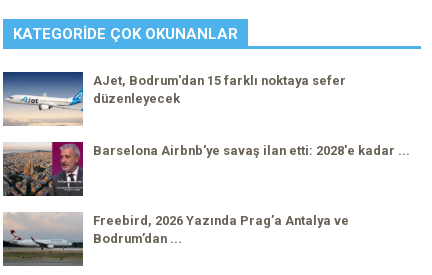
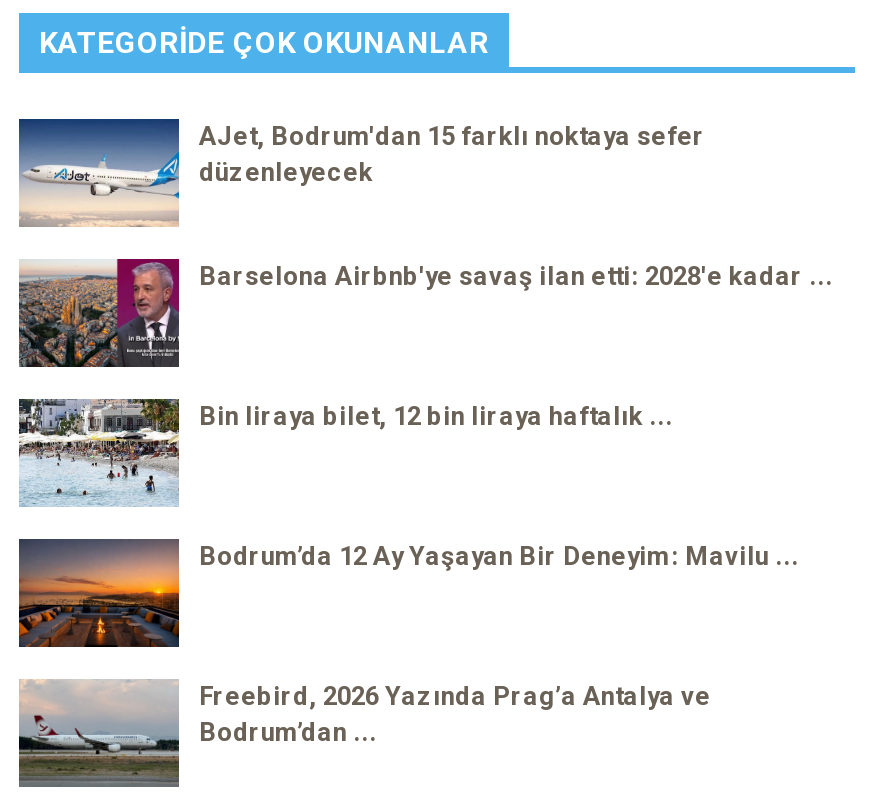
none -> [17,537,799,649] [image] | Bodrum’da 12 Ay Yaşayan Bir Deneyim: Mavilu ...
none -> [19,399,673,505] [image] | Bin liraya bilet, 12 bin liraya haftalık ...

